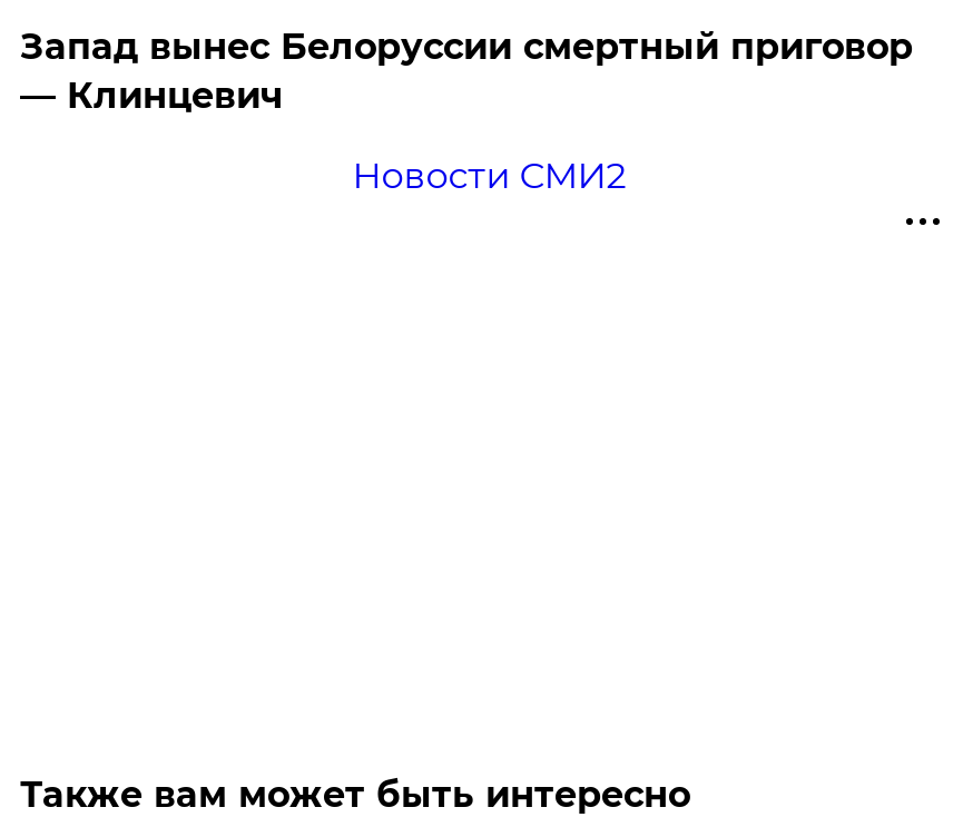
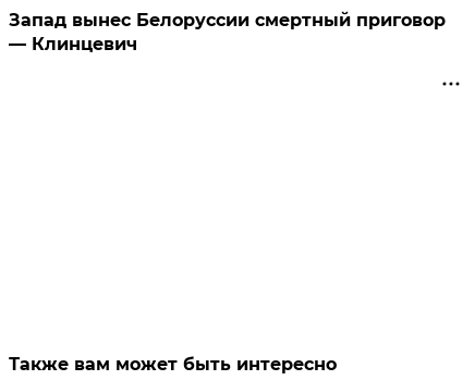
[352,155,626,197] Новости СМИ2 -> none

